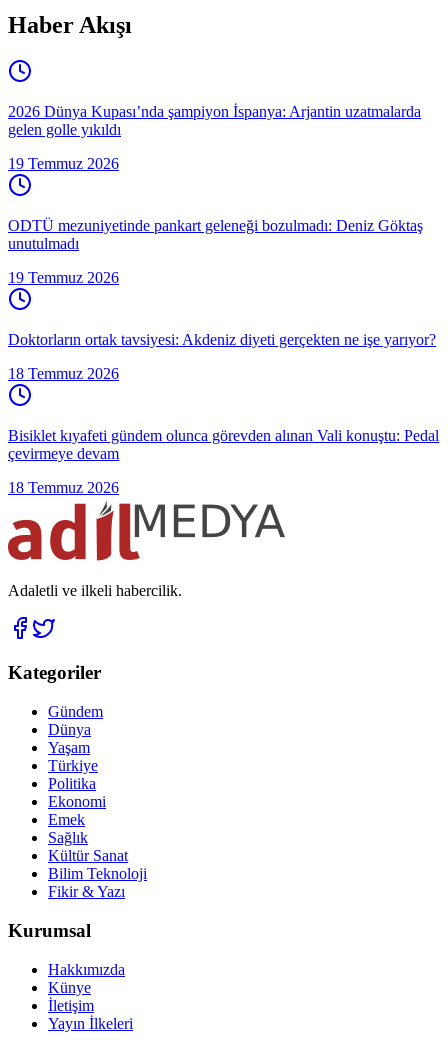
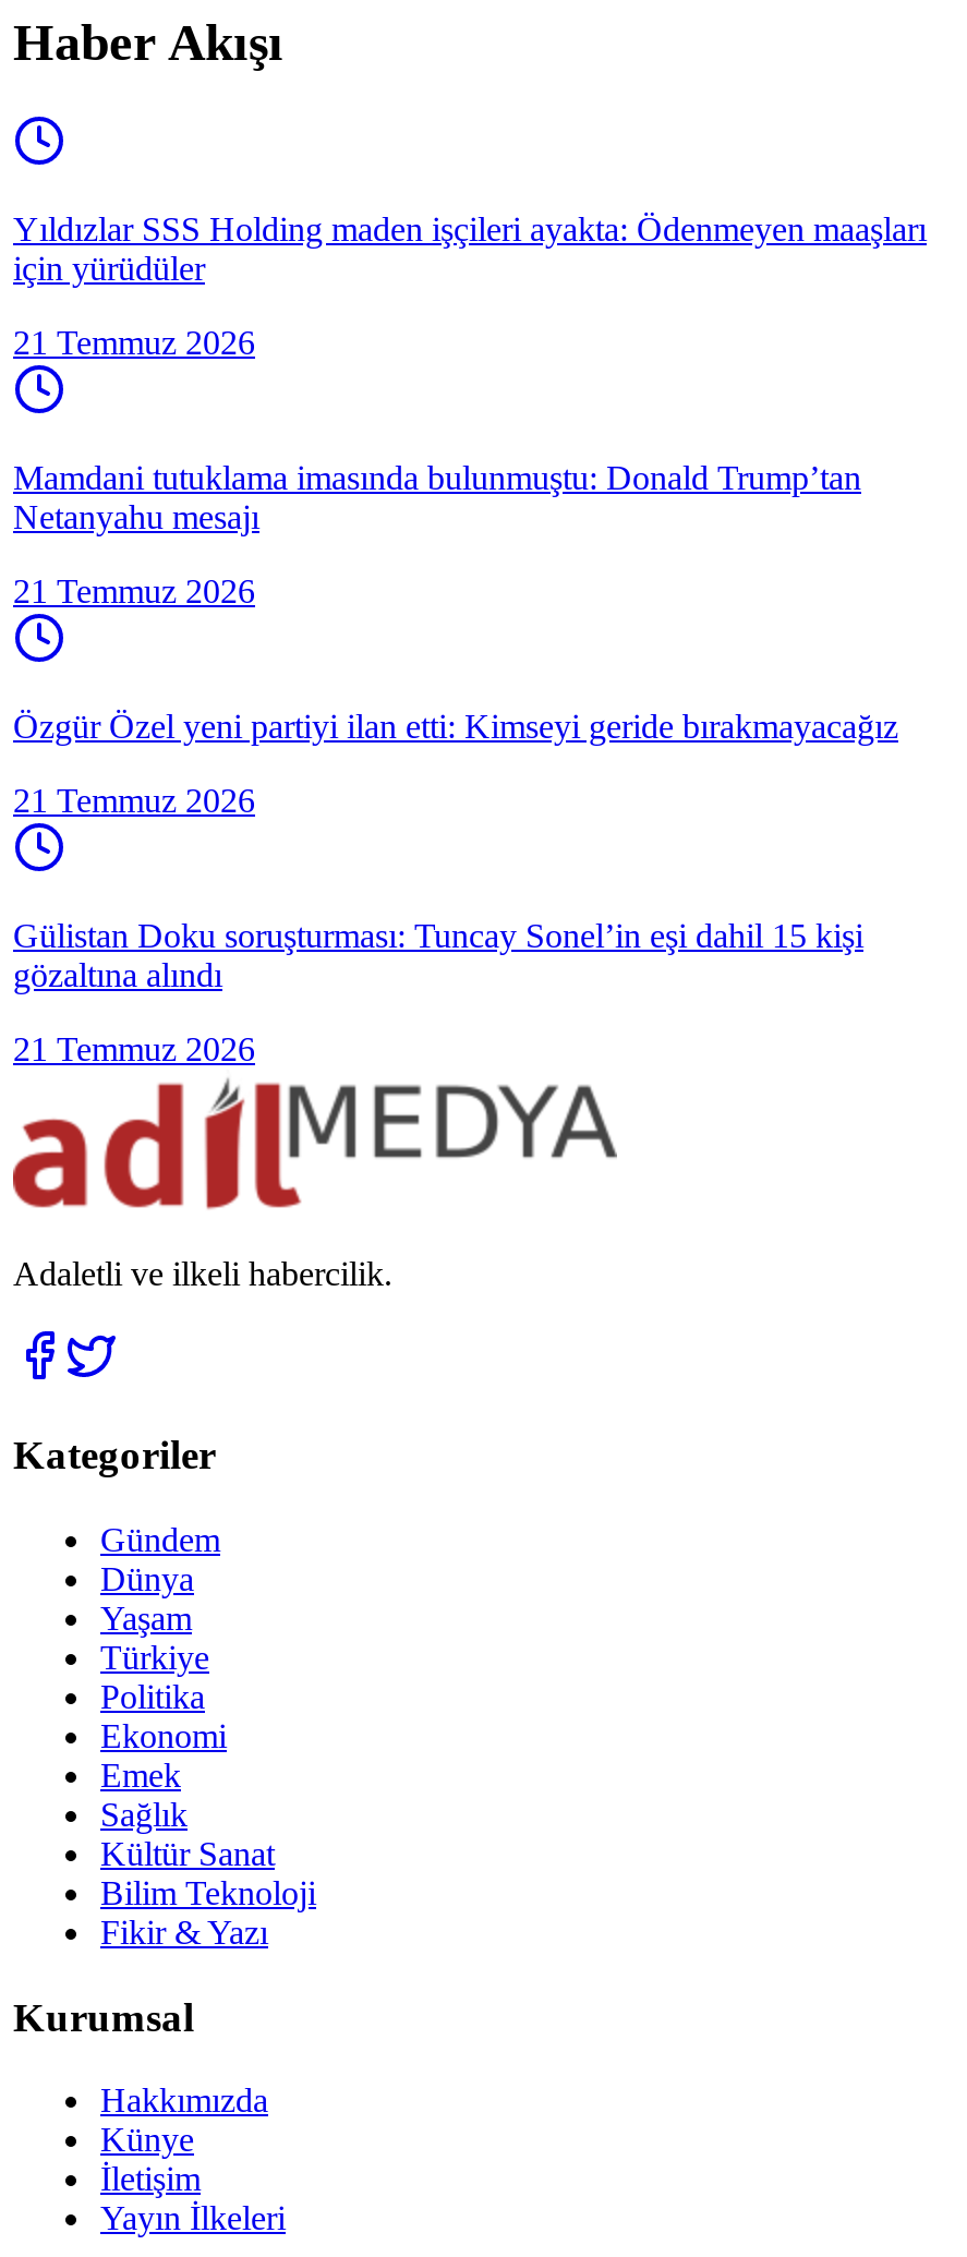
[8,103,421,138] 2026 Dünya Kupası’nda şampiyon İspanya: Arjantin uzatmalarda | gelen golle yıkıldı -> [13,212,927,288] Yıldızlar SSS Holding maden işçileri ayakta: Ödenmeyen maaşları | için yürüdüler
[8,155,119,172] 19 Temmuz 2026 -> [13,325,255,362] 21 Temmuz 2026
[8,217,423,252] ODTÜ mezuniyetinde pankart geleneği bozulmadı: Deniz Göktaş | unutulmadı -> [13,461,861,537] Mamdani tutuklama imasında bulunmuştu: Donald Trump’tan | Netanyahu mesajı
[8,269,119,286] 19 Temmuz 2026 -> [13,574,255,611] 21 Temmuz 2026
[8,331,436,348] Doktorların ortak tavsiyesi: Akdeniz diyeti gerçekten ne işe yarıyor? -> [13,709,898,746] Özgür Özel yeni partiyi ilan etti: Kimseyi geride bırakmayacağız
[8,365,119,382] 18 Temmuz 2026 -> [13,783,255,820] 21 Temmuz 2026
[8,427,439,462] Bisiklet kıyafeti gündem olunca görevden alınan Vali konuştu: Pedal | çevirmeye devam -> [13,919,863,995] Gülistan Doku soruşturması: Tuncay Sonel’in eşi dahil 15 kişi | gözaltına alındı
[8,479,119,496] 18 Temmuz 2026 -> [13,1032,255,1069] 21 Temmuz 2026

